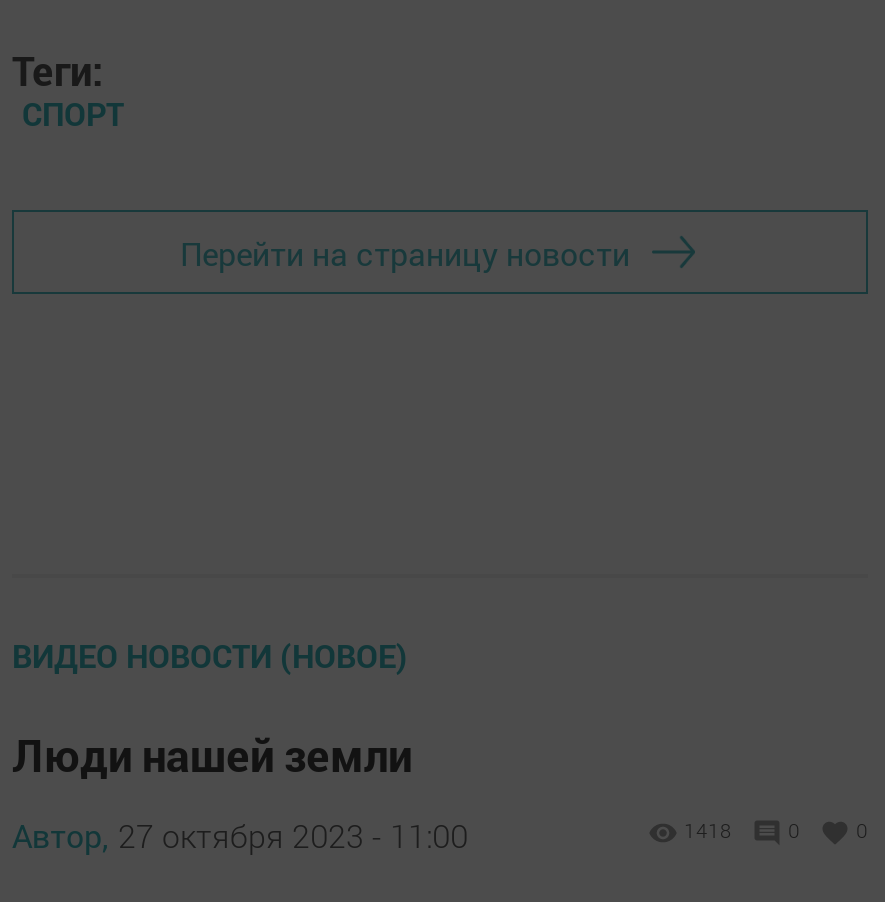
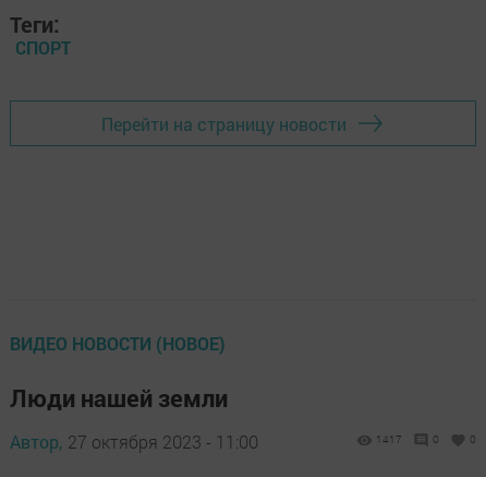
[684,819,732,845] 1418 -> [376,433,402,447] 1417

